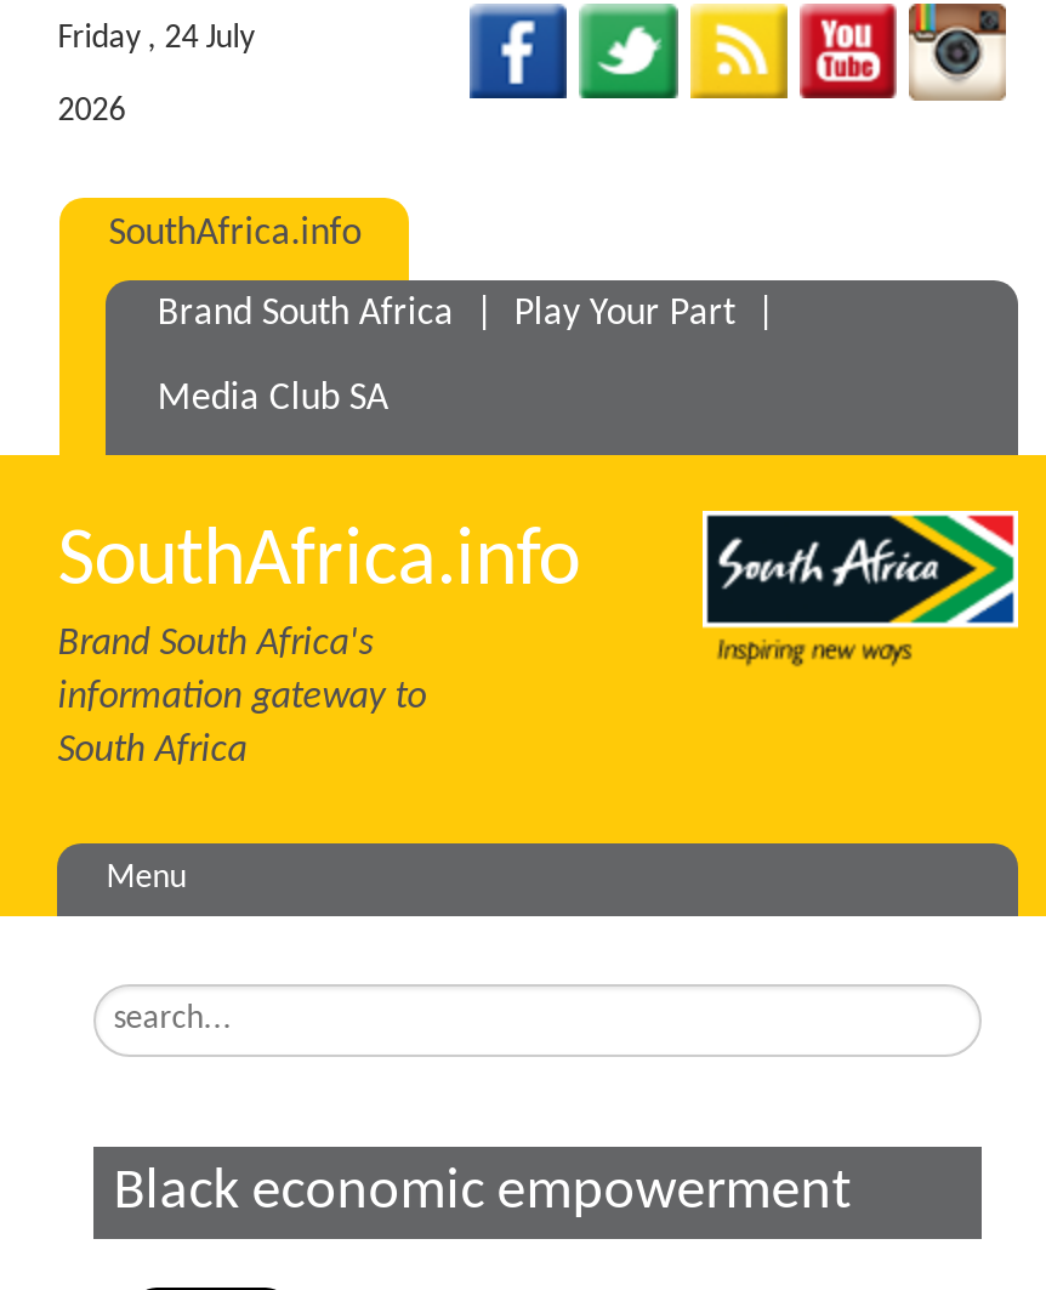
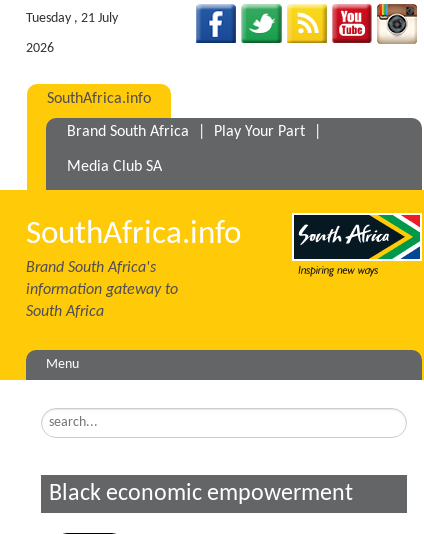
[58,21,254,57] Friday , 24 July -> [26,11,118,26] Tuesday , 21 July

